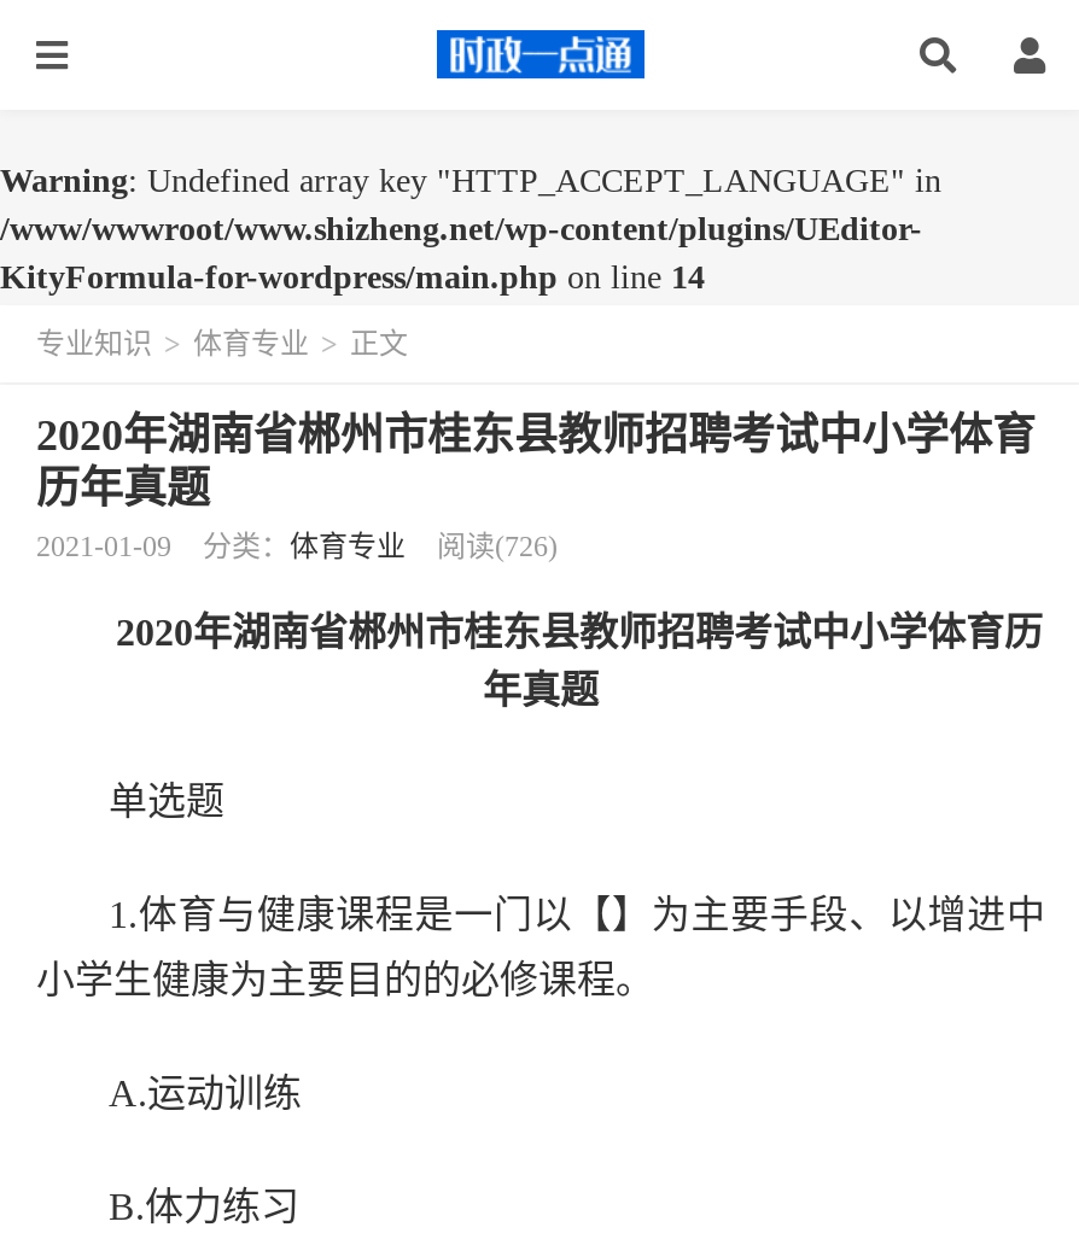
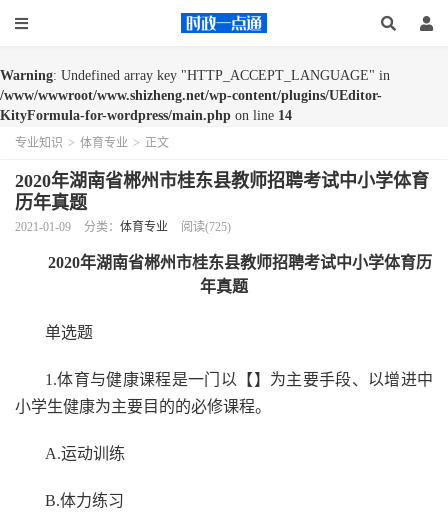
[36,530,558,563] 2021-01-09 分类：体育专业 阅读(726) -> [15,220,231,234] 2021-01-09 分类：体育专业 阅读(725)

